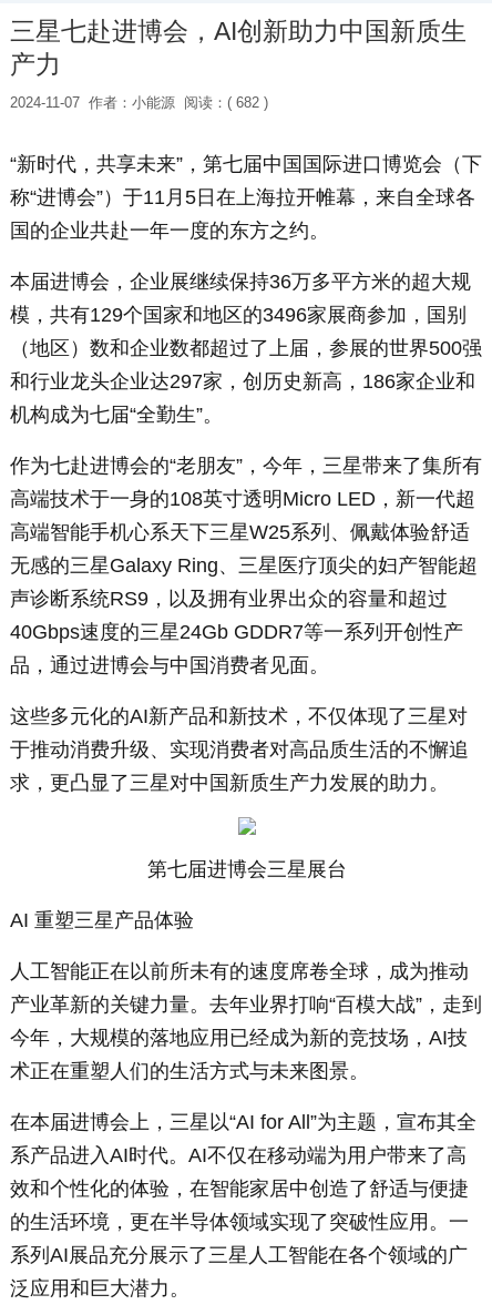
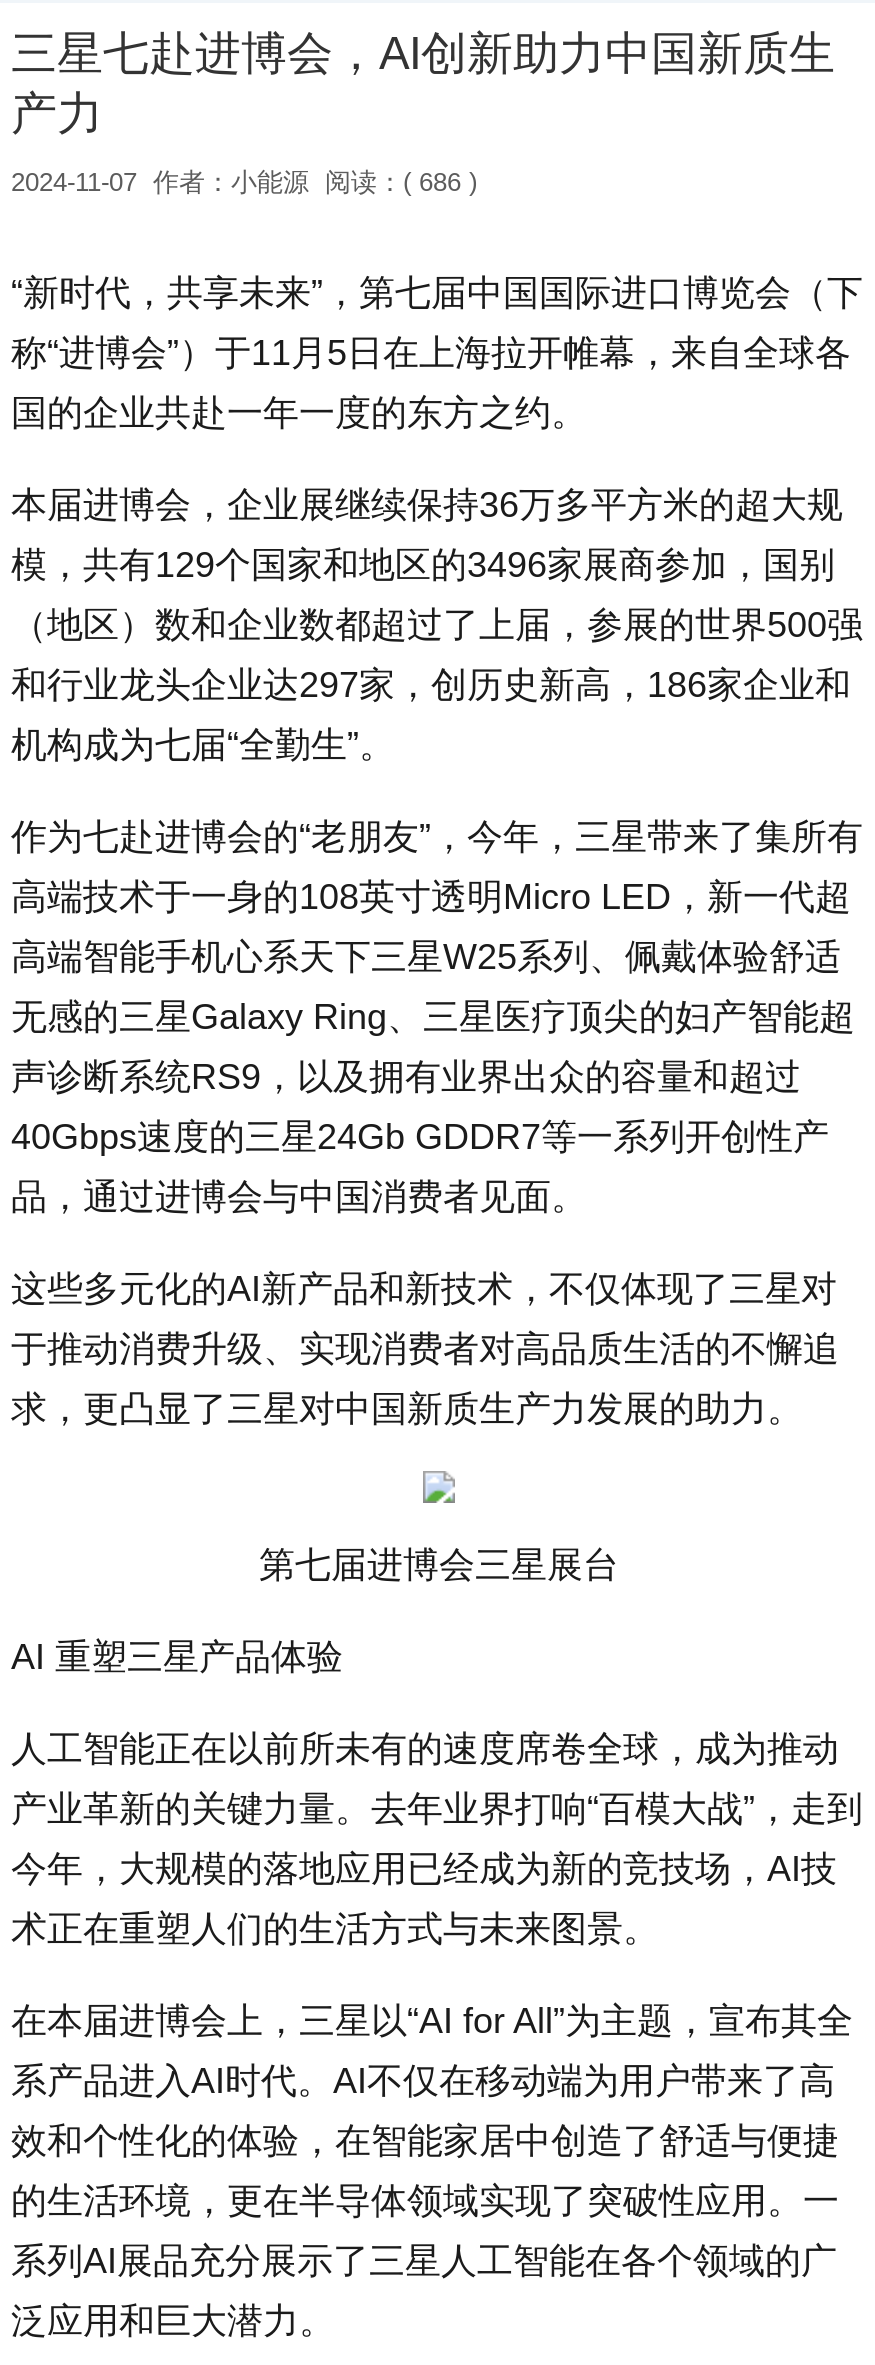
[10,94,268,111] 2024-11-07 作者：小能源 阅读：( 682 ) -> [11,167,477,197] 2024-11-07 作者：小能源 阅读：( 686 )

